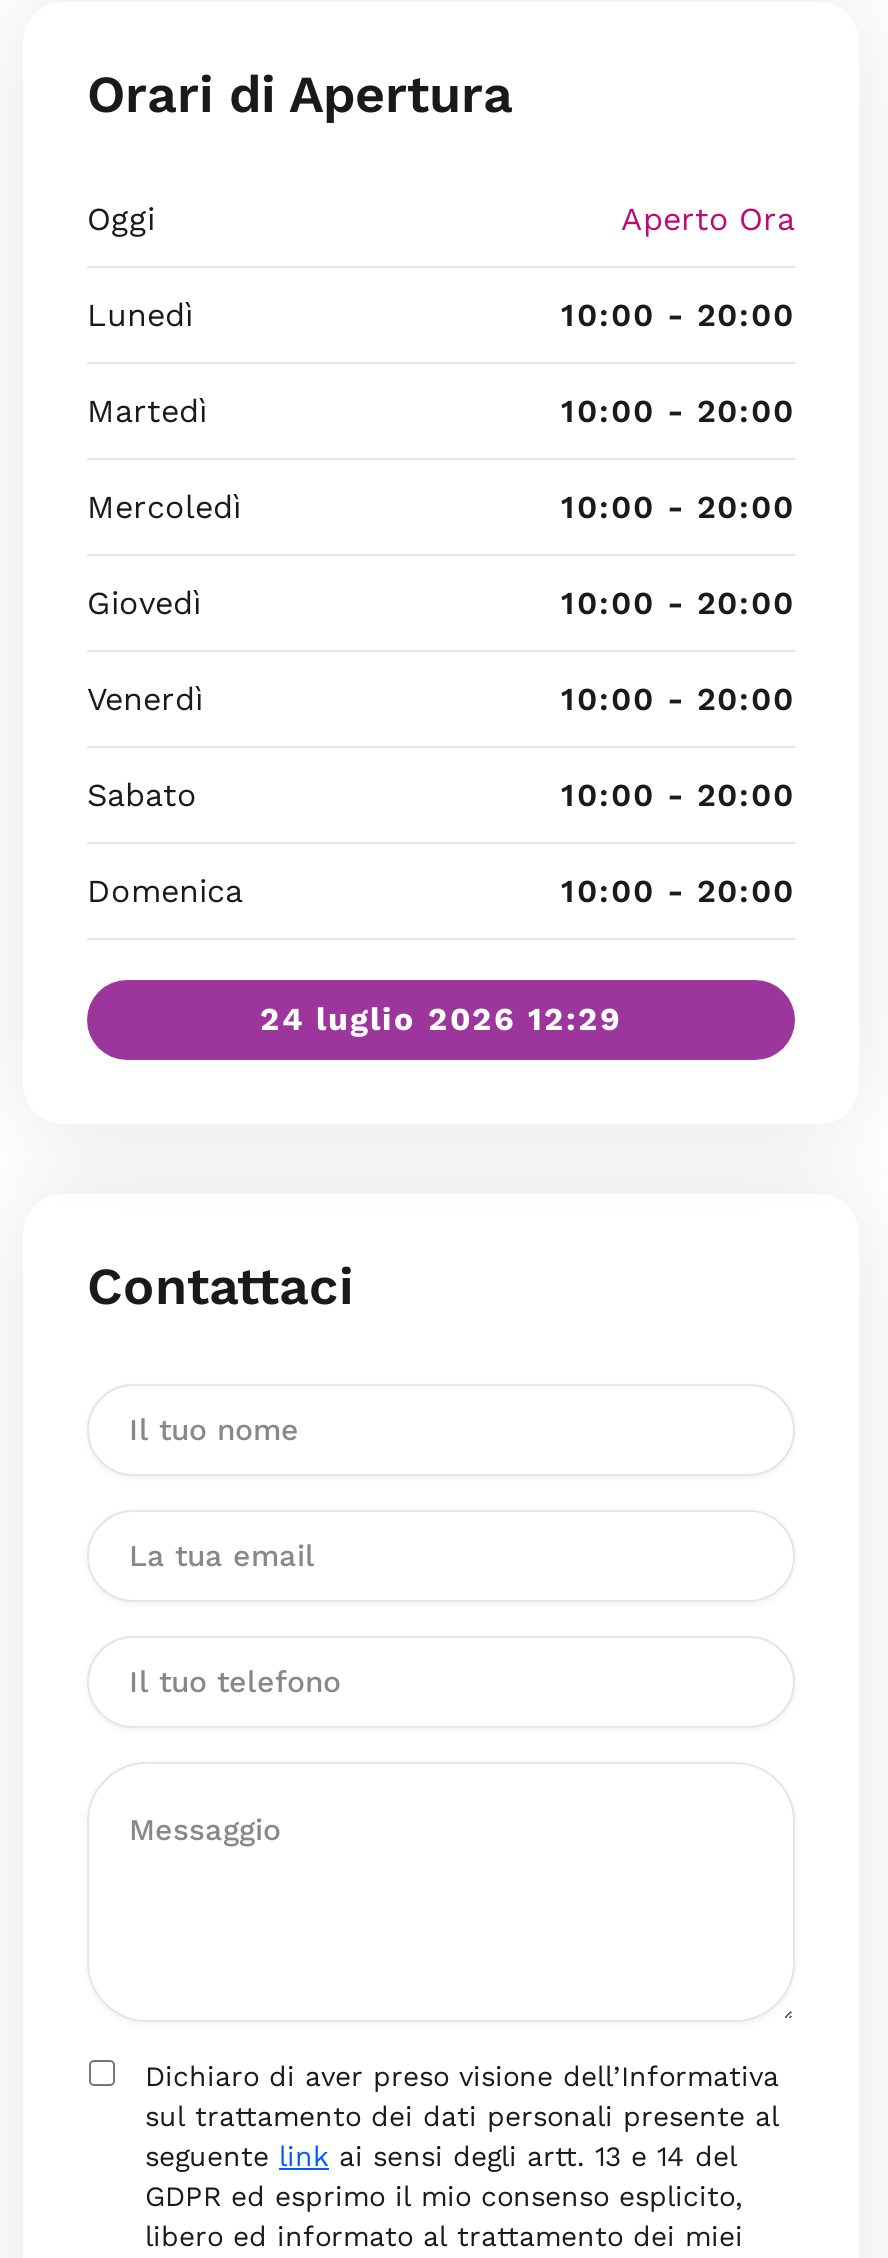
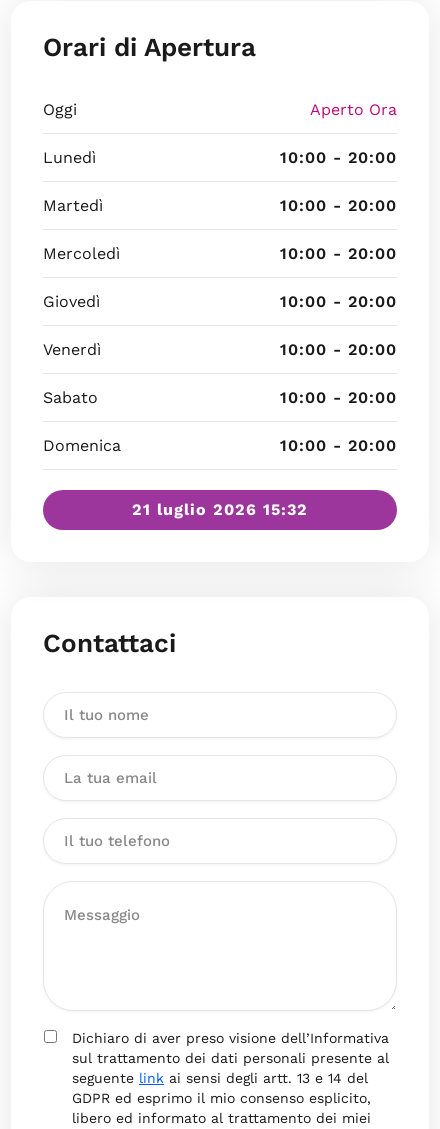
[260,1000,622,1038] 24 luglio 2026 12:29 -> [132,500,308,519] 21 luglio 2026 15:32

